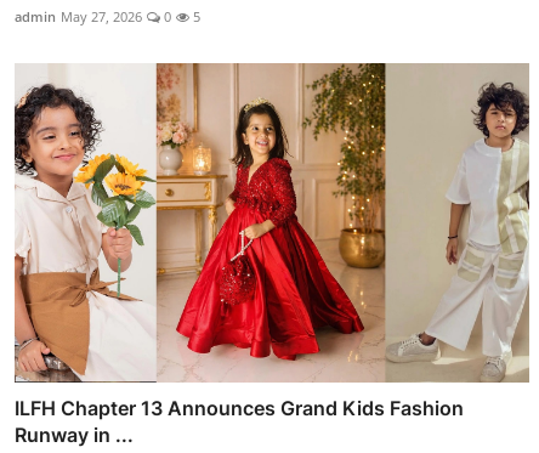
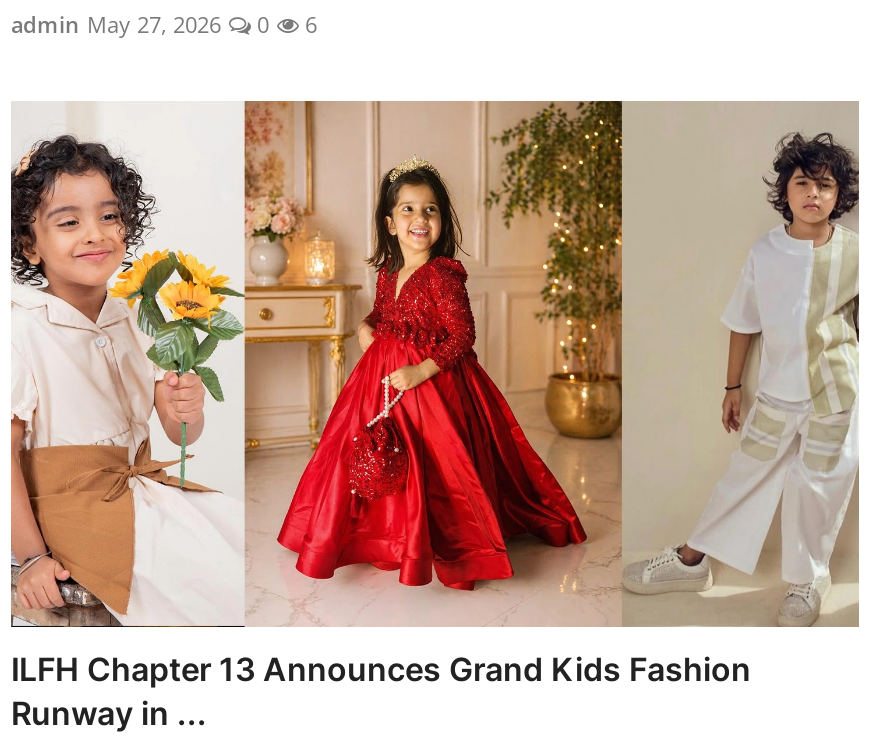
[15,8,200,26] admin May 27, 2026 0 5 -> [11,10,317,40] admin May 27, 2026 0 6

